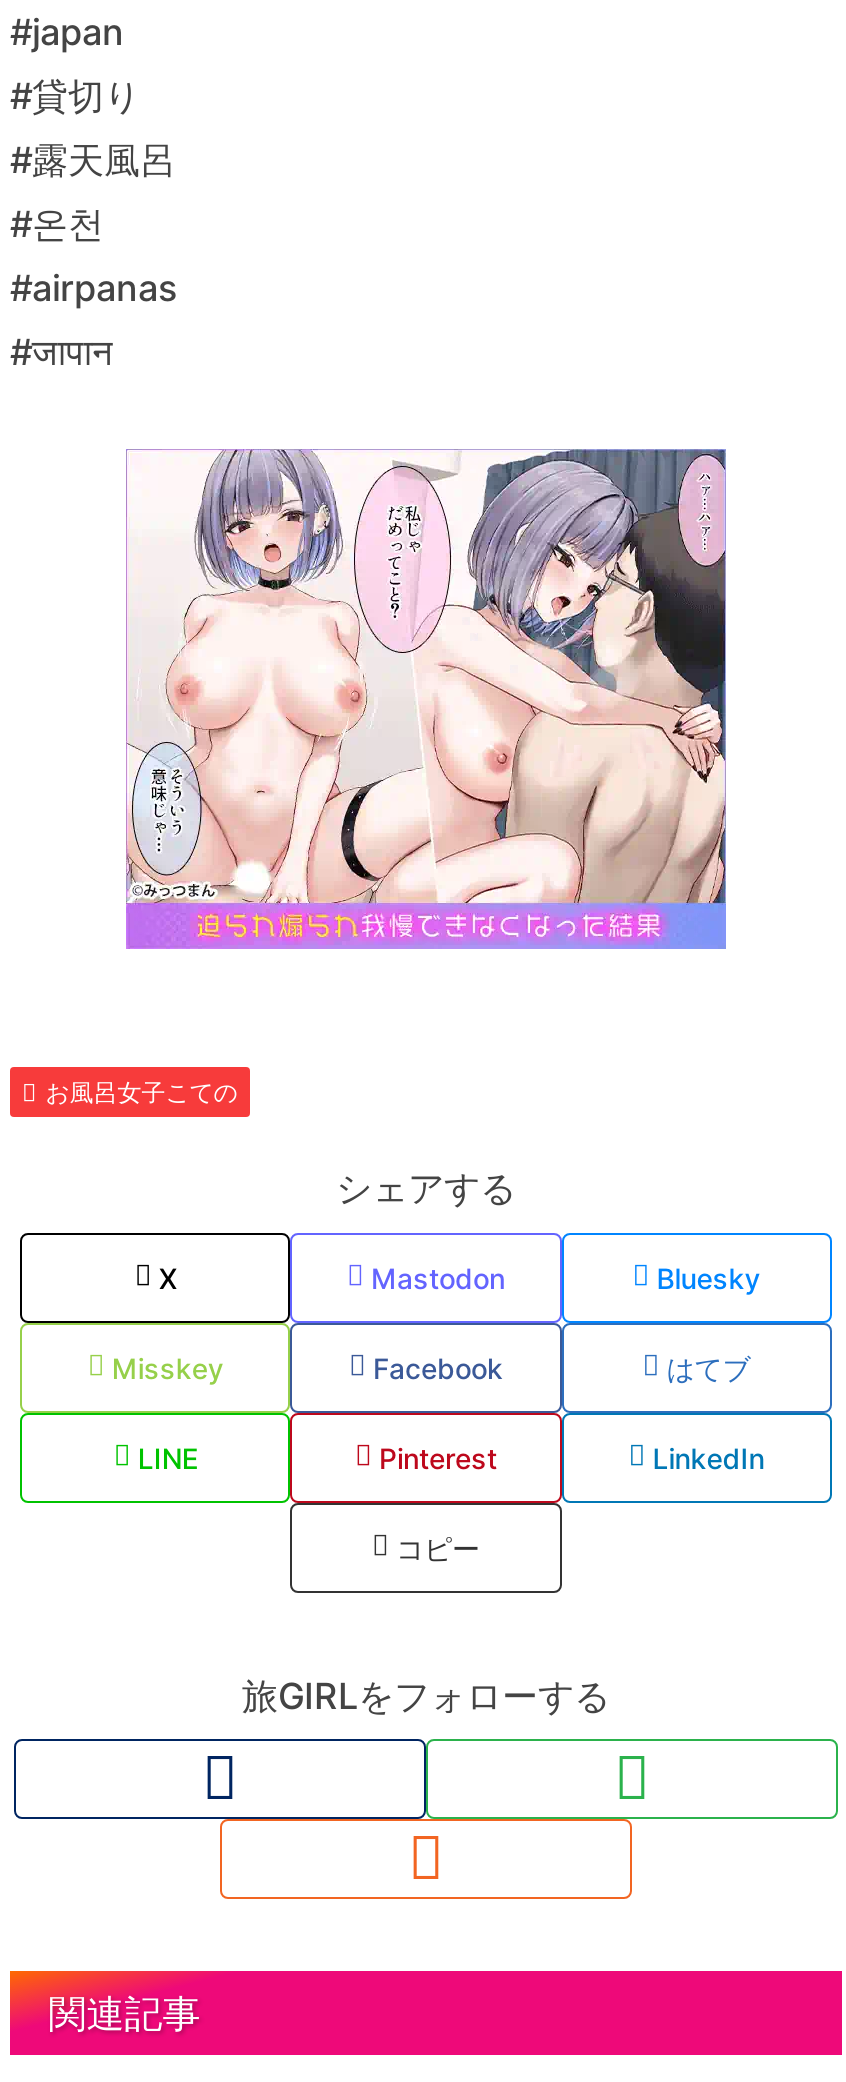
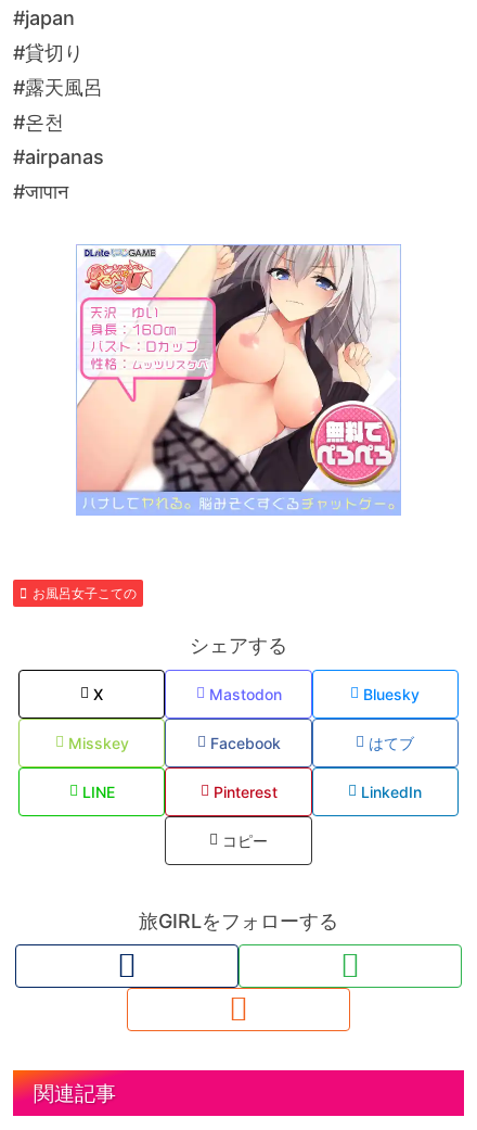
[126,449,728,949] [image] -> [76,244,401,516] [image]

